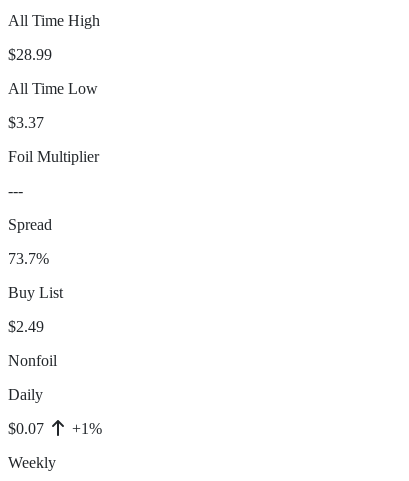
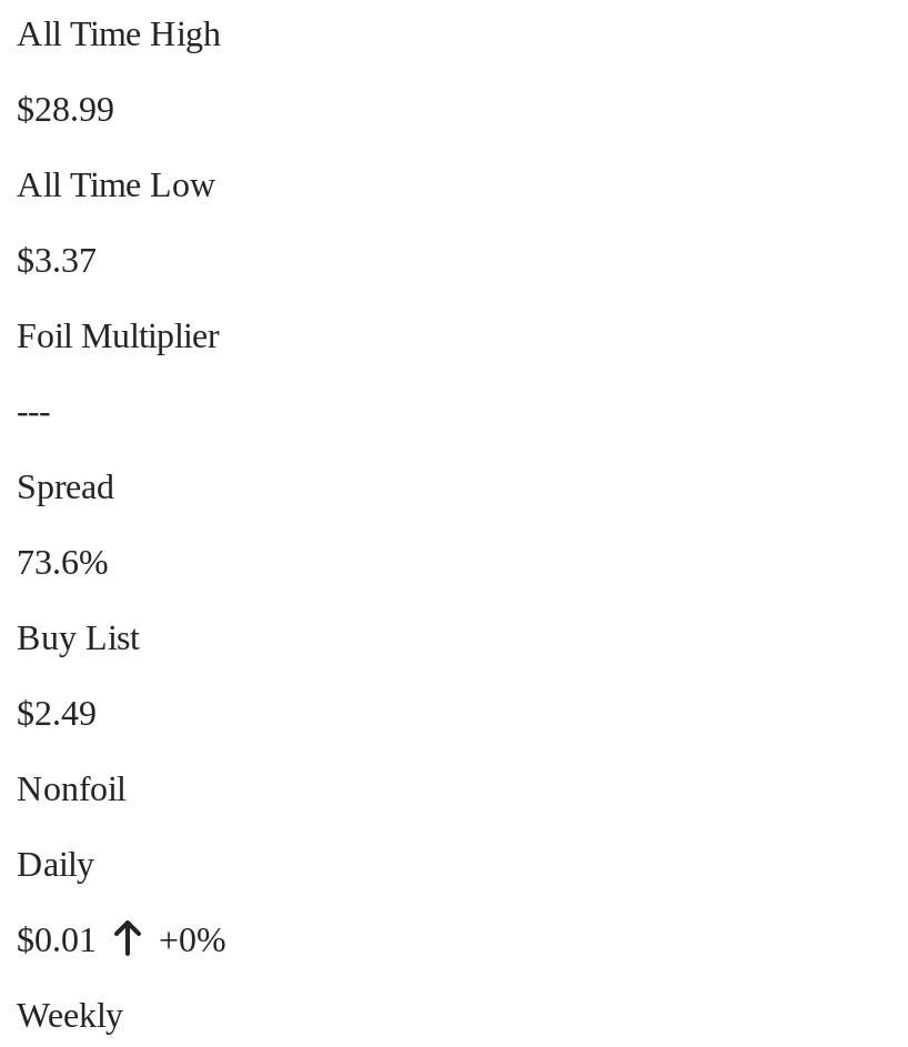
[8,250,49,267] 73.7% -> [17,543,108,581] 73.6%
[8,420,48,437] $0.07 -> [17,921,105,958] $0.01
[68,420,102,437] +1% -> [150,921,225,958] +0%

